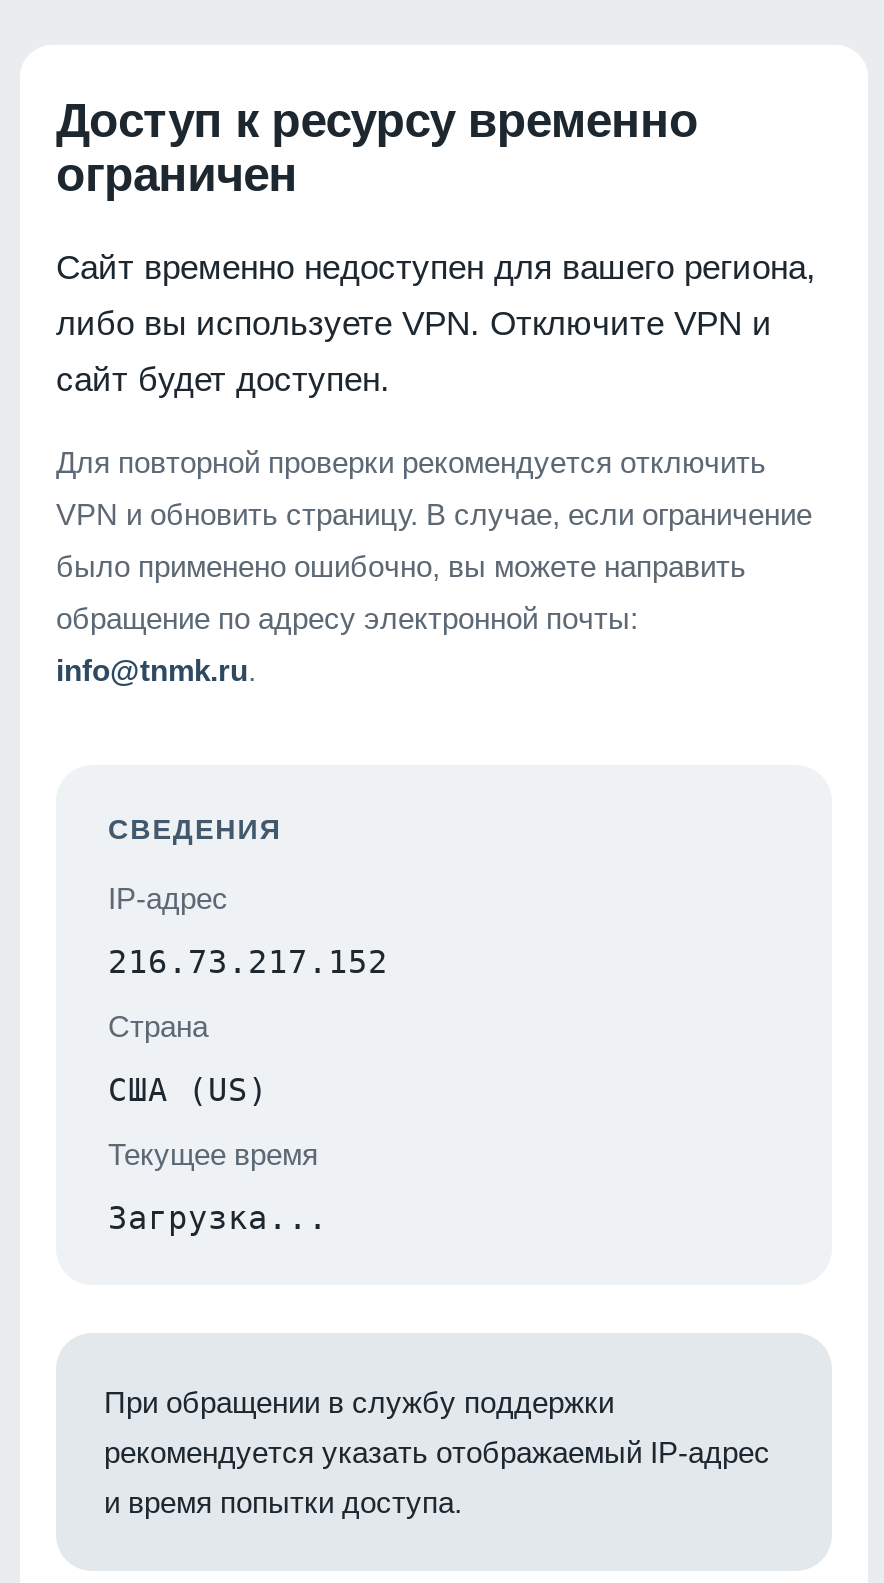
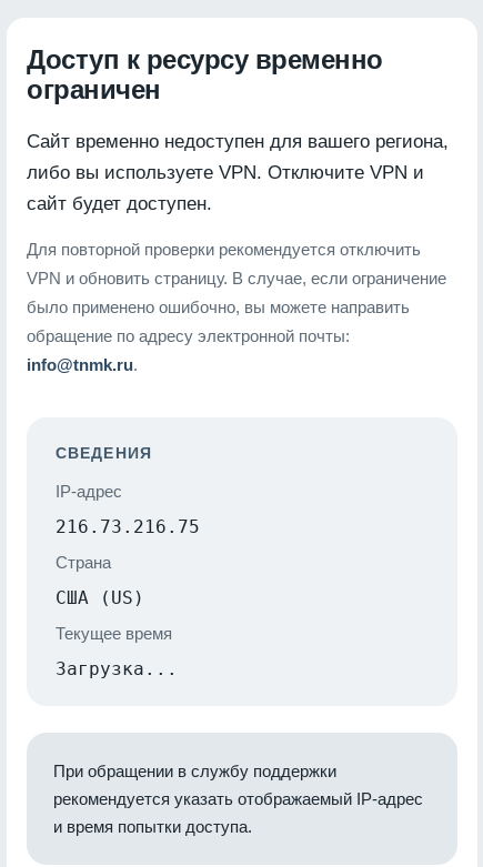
[108,942,388,980] 216.73.217.152 -> [56,516,200,537] 216.73.216.75

